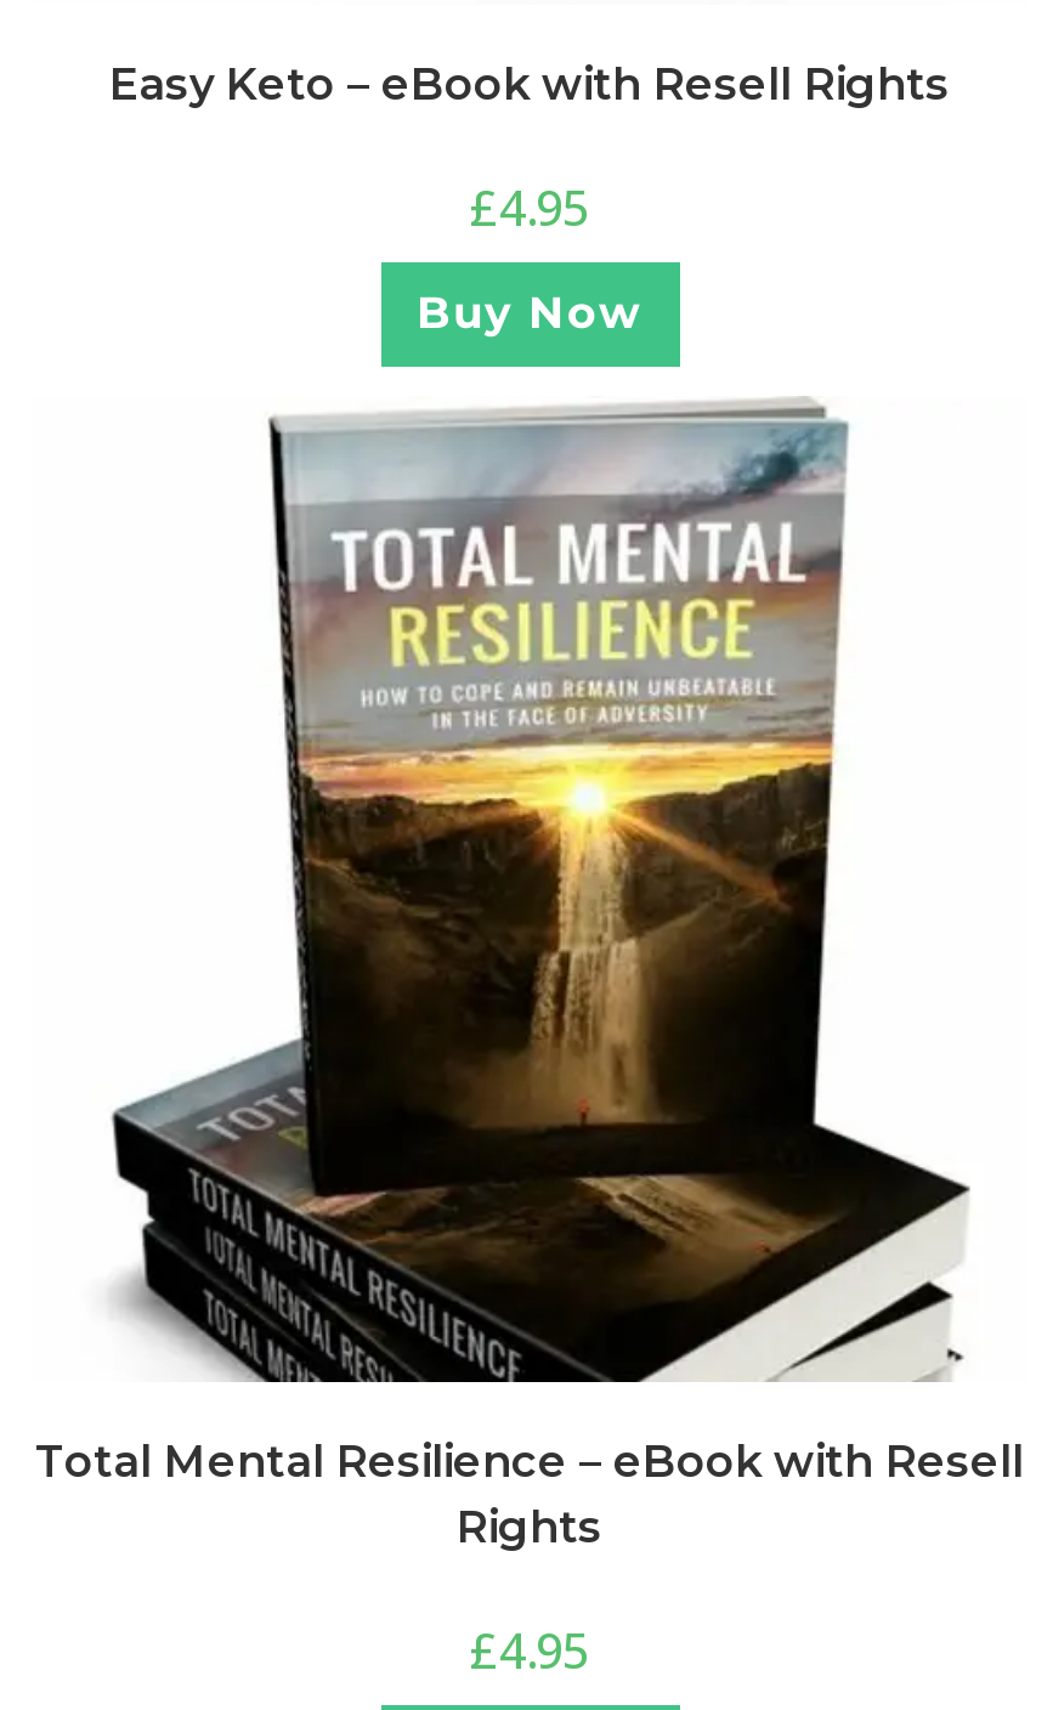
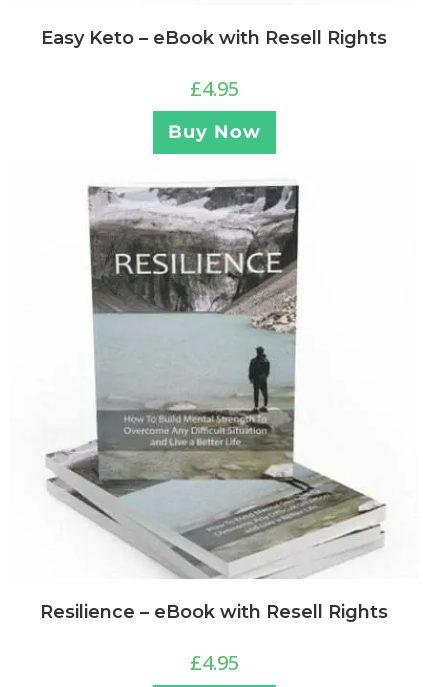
[35,396,1024,1554] [image] | Total Mental Resilience – eBook with Resell | Rights -> [40,167,392,623] [image] | Resilience – eBook with Resell Rights

